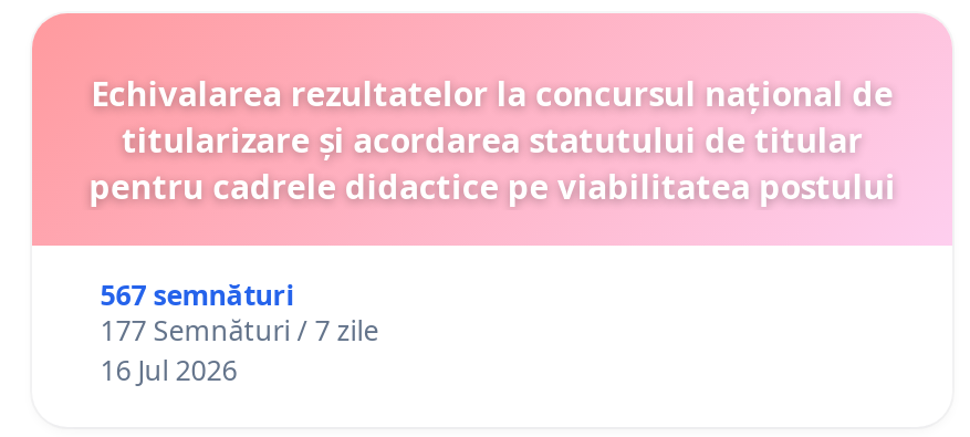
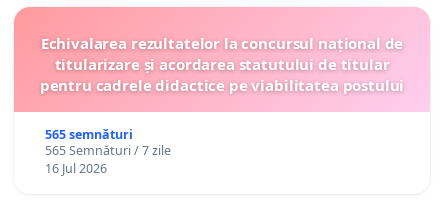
[100,276,295,314] 567 semnături -> [45,126,133,143] 565 semnături
[100,312,379,349] 177 Semnături / 7 zile -> [45,142,171,159] 565 Semnături / 7 zile

